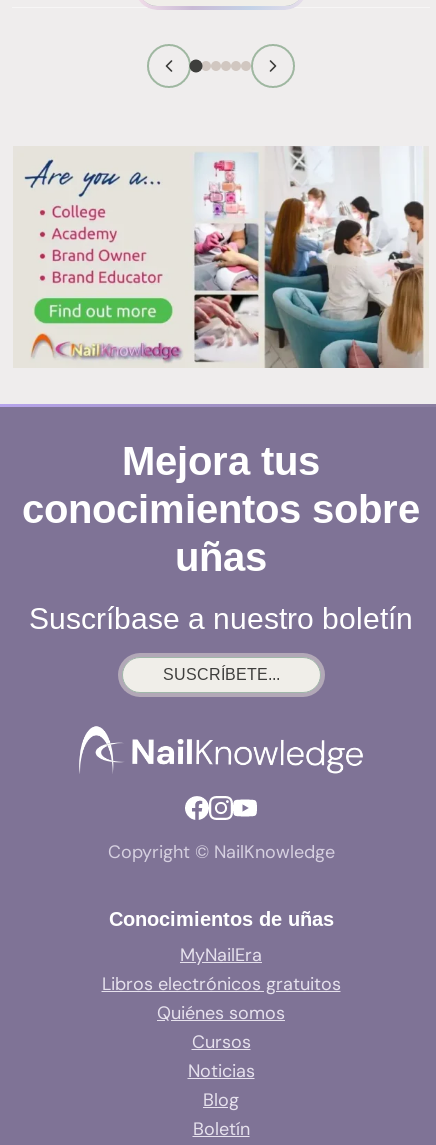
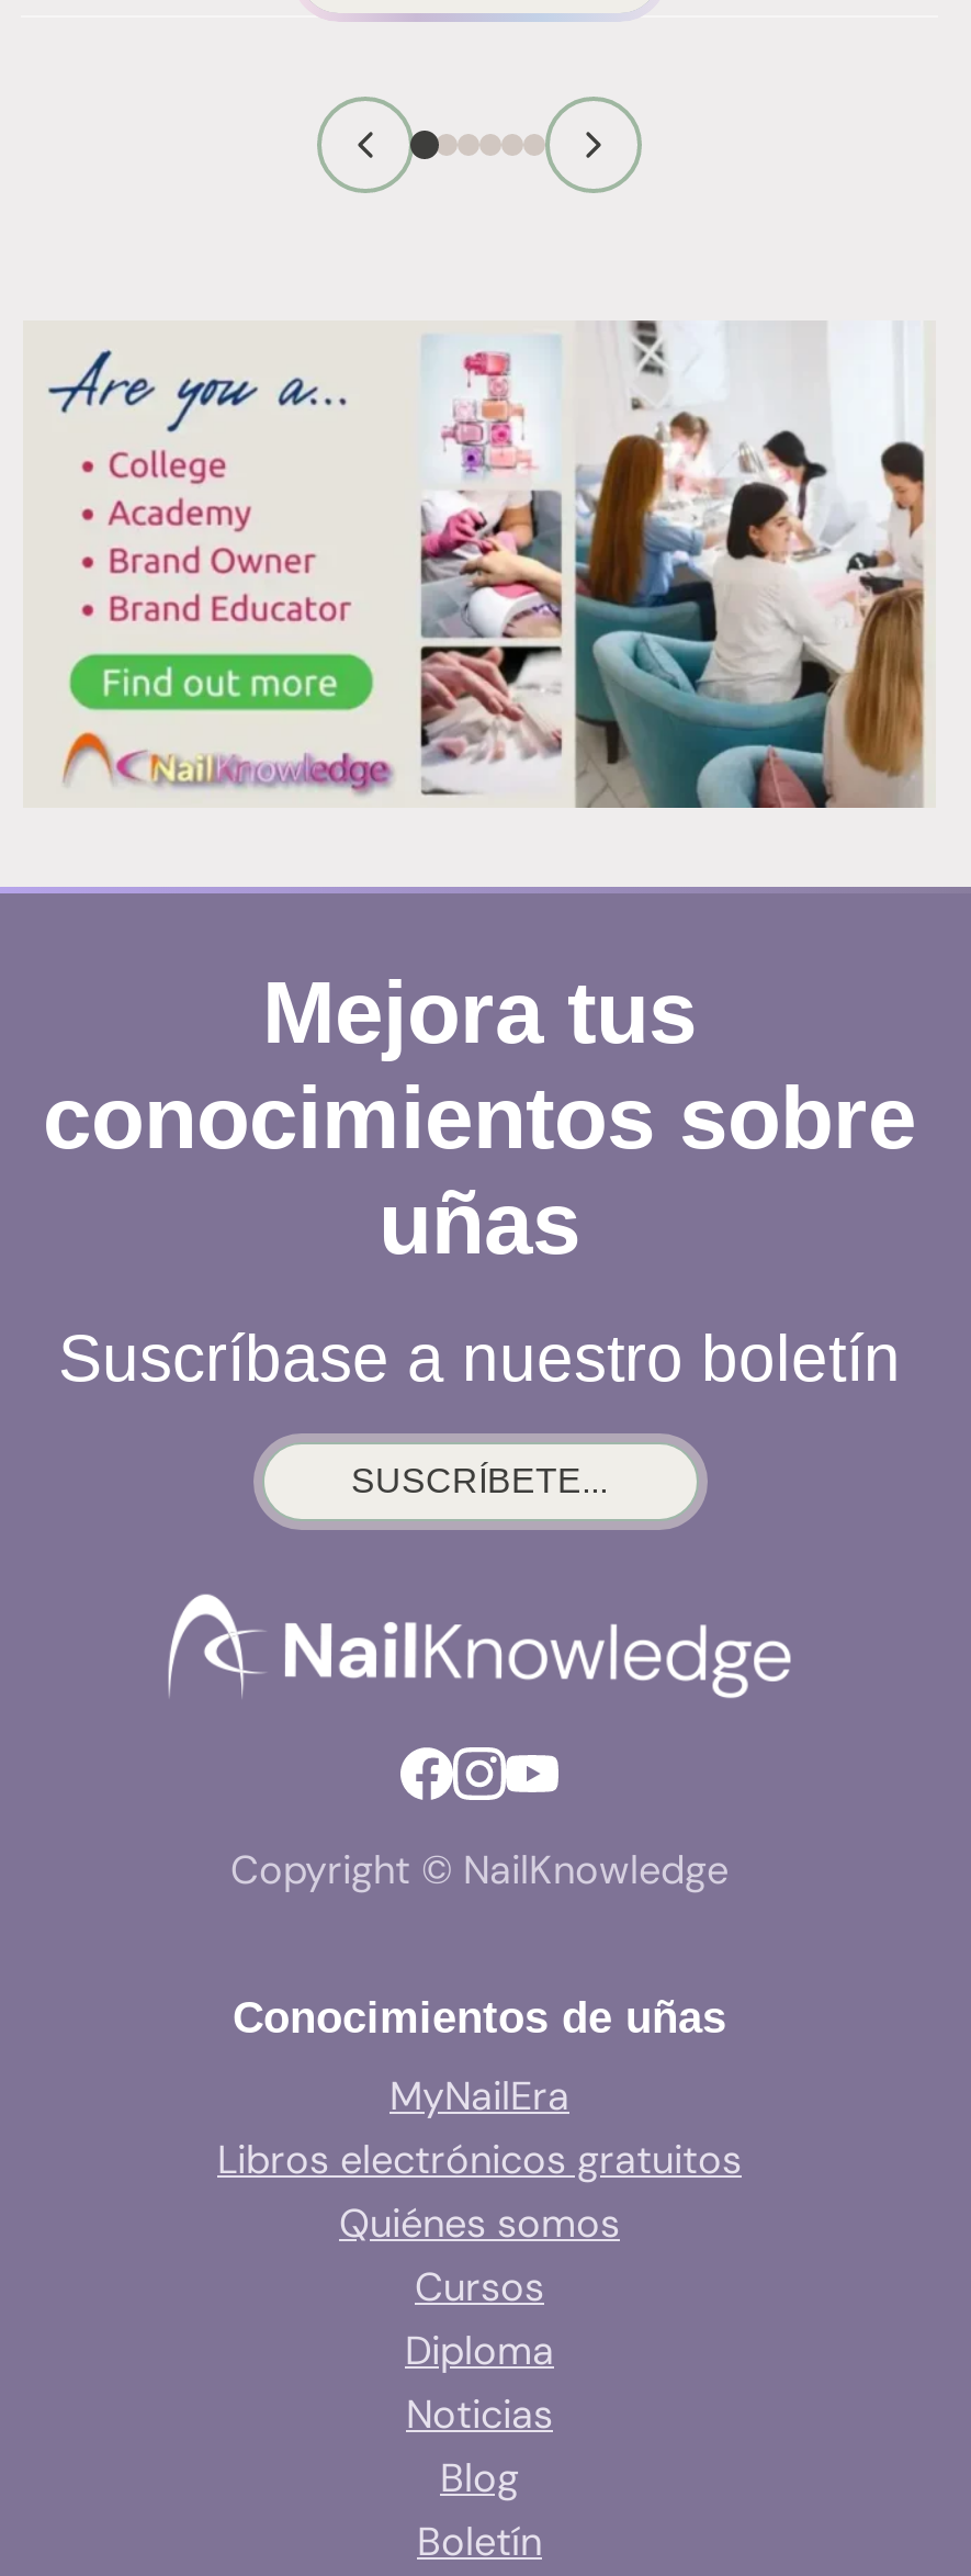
none -> [405,2325,554,2378] Diploma

